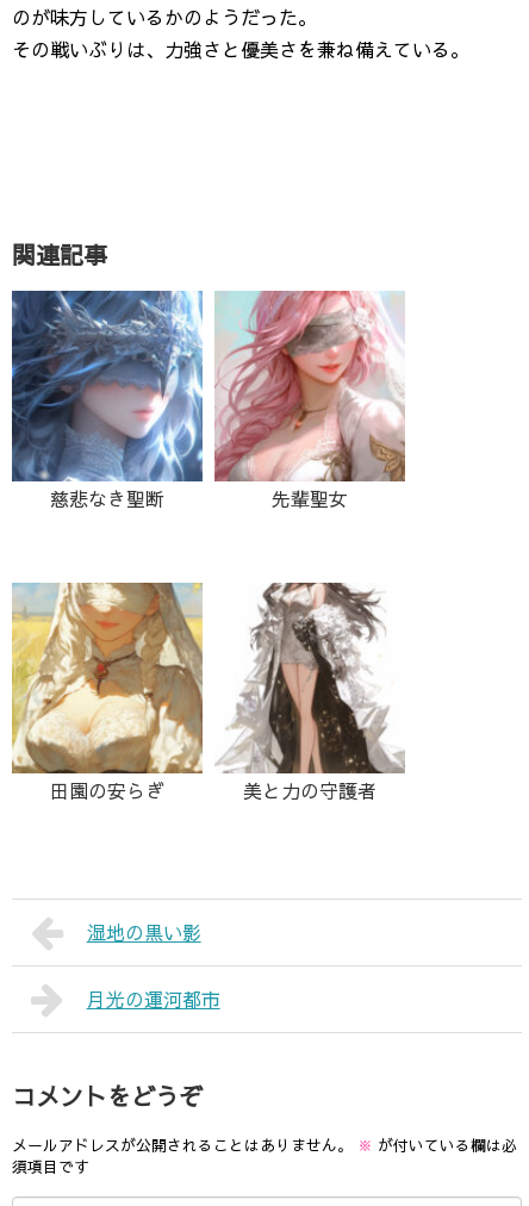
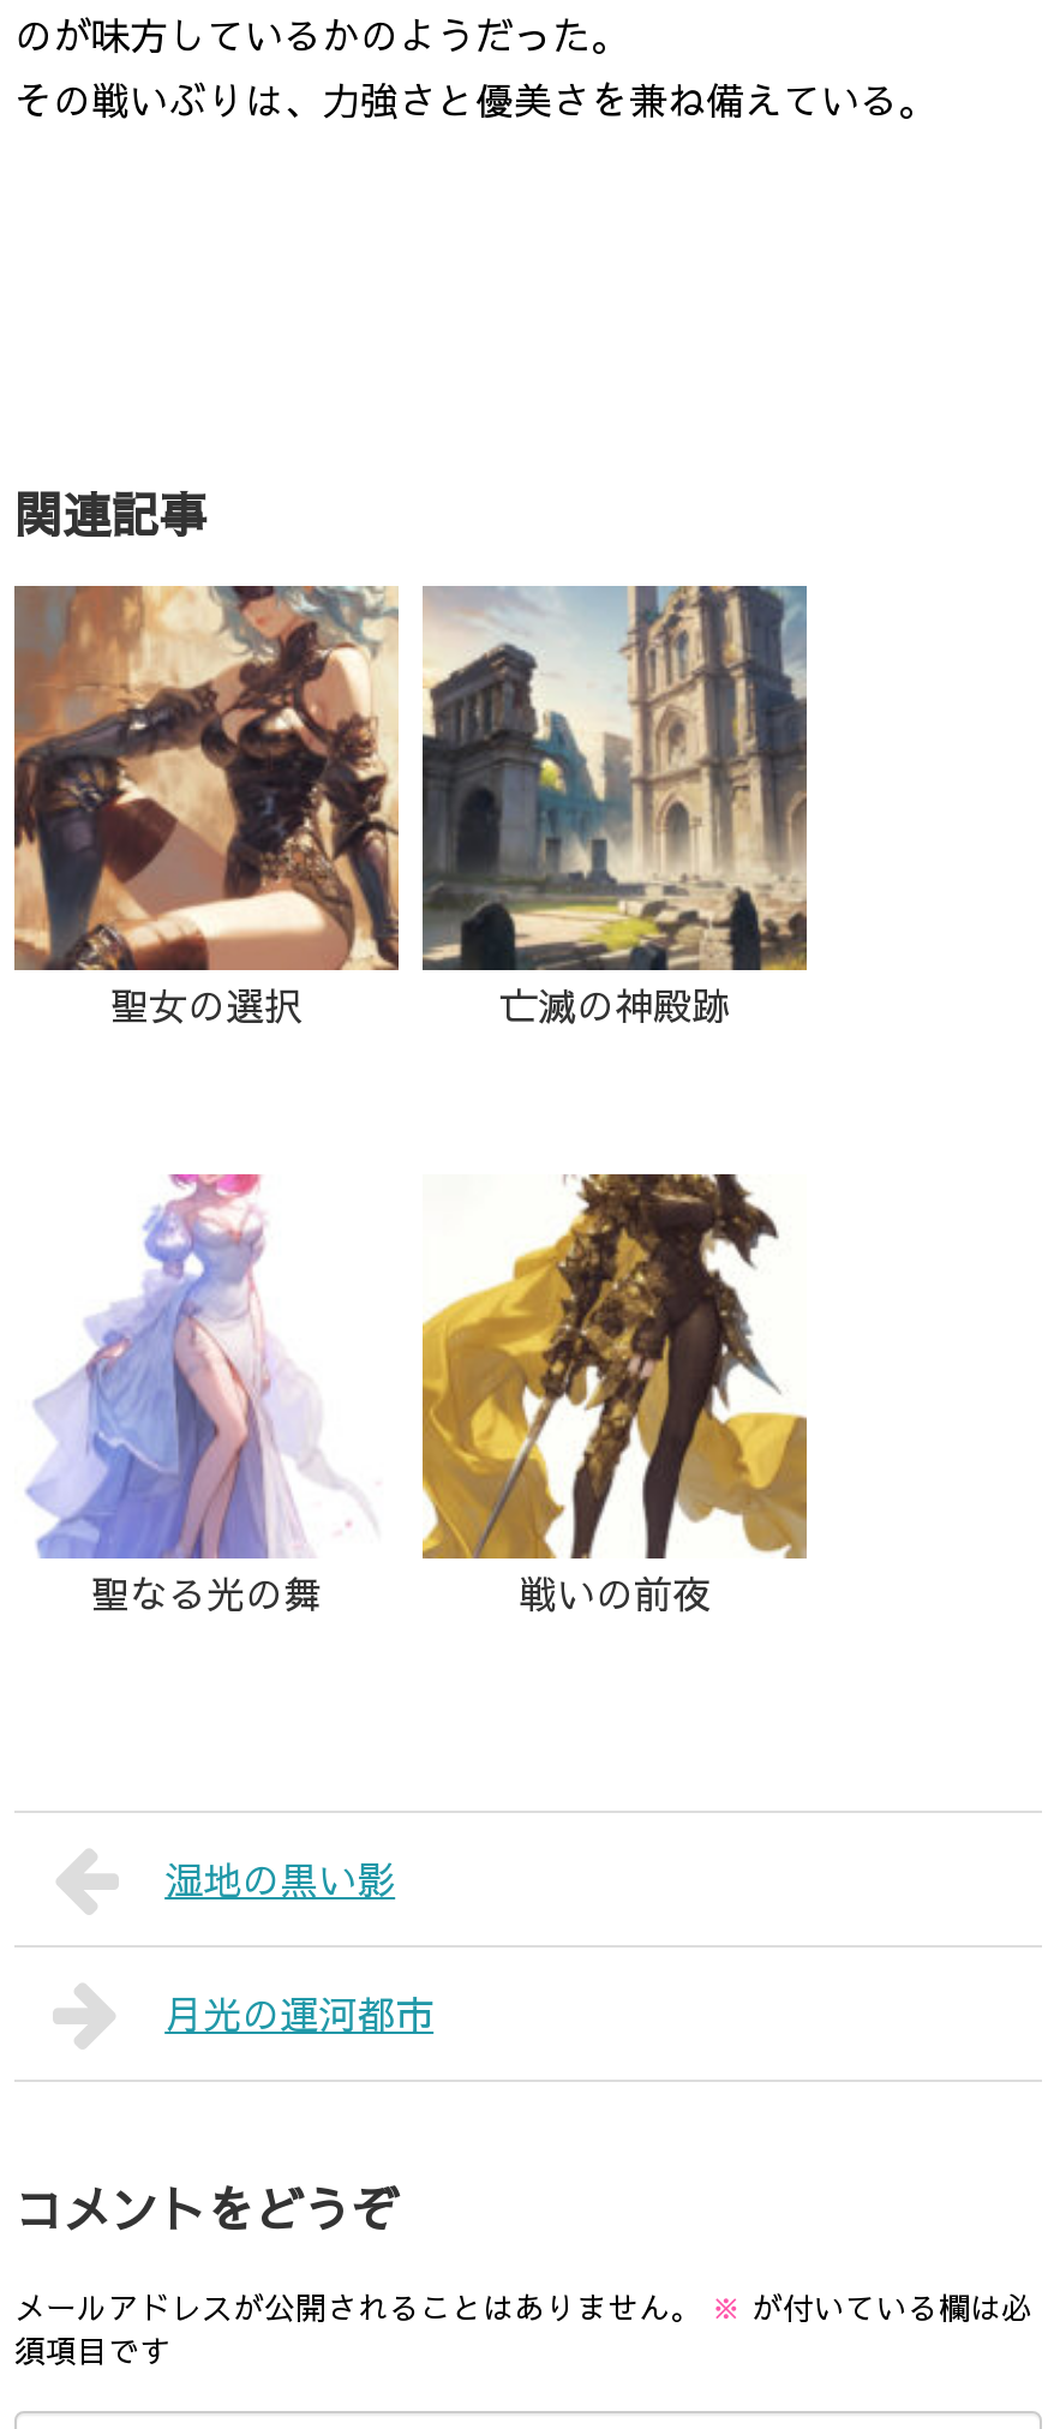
[11,290,348,511] [image] | 慈悲なき聖断 | 先輩聖女 -> [12,584,730,1030] [image] | 聖女の選択 | 亡滅の神殿跡
[213,290,405,483] [image] -> [420,584,809,973] [image]
[11,582,376,803] [image] | 田園の安らぎ | 美と力の守護者 -> [14,1172,711,1619] [image] | 聖なる光の舞 | 戦いの前夜
[214,582,405,773] [image] -> [420,1172,809,1561] [image]

